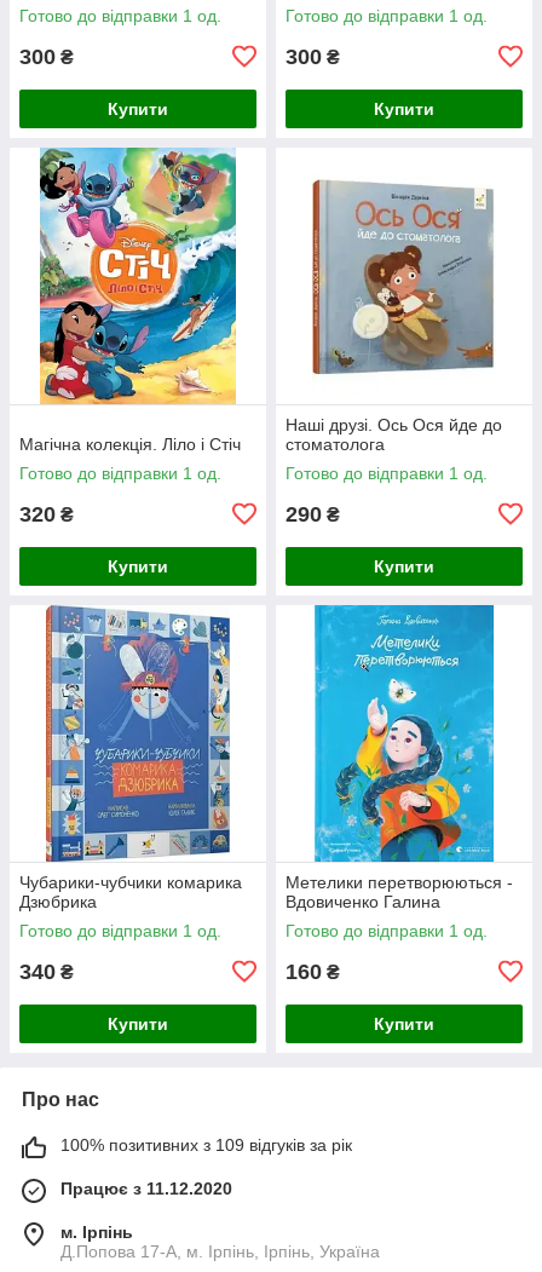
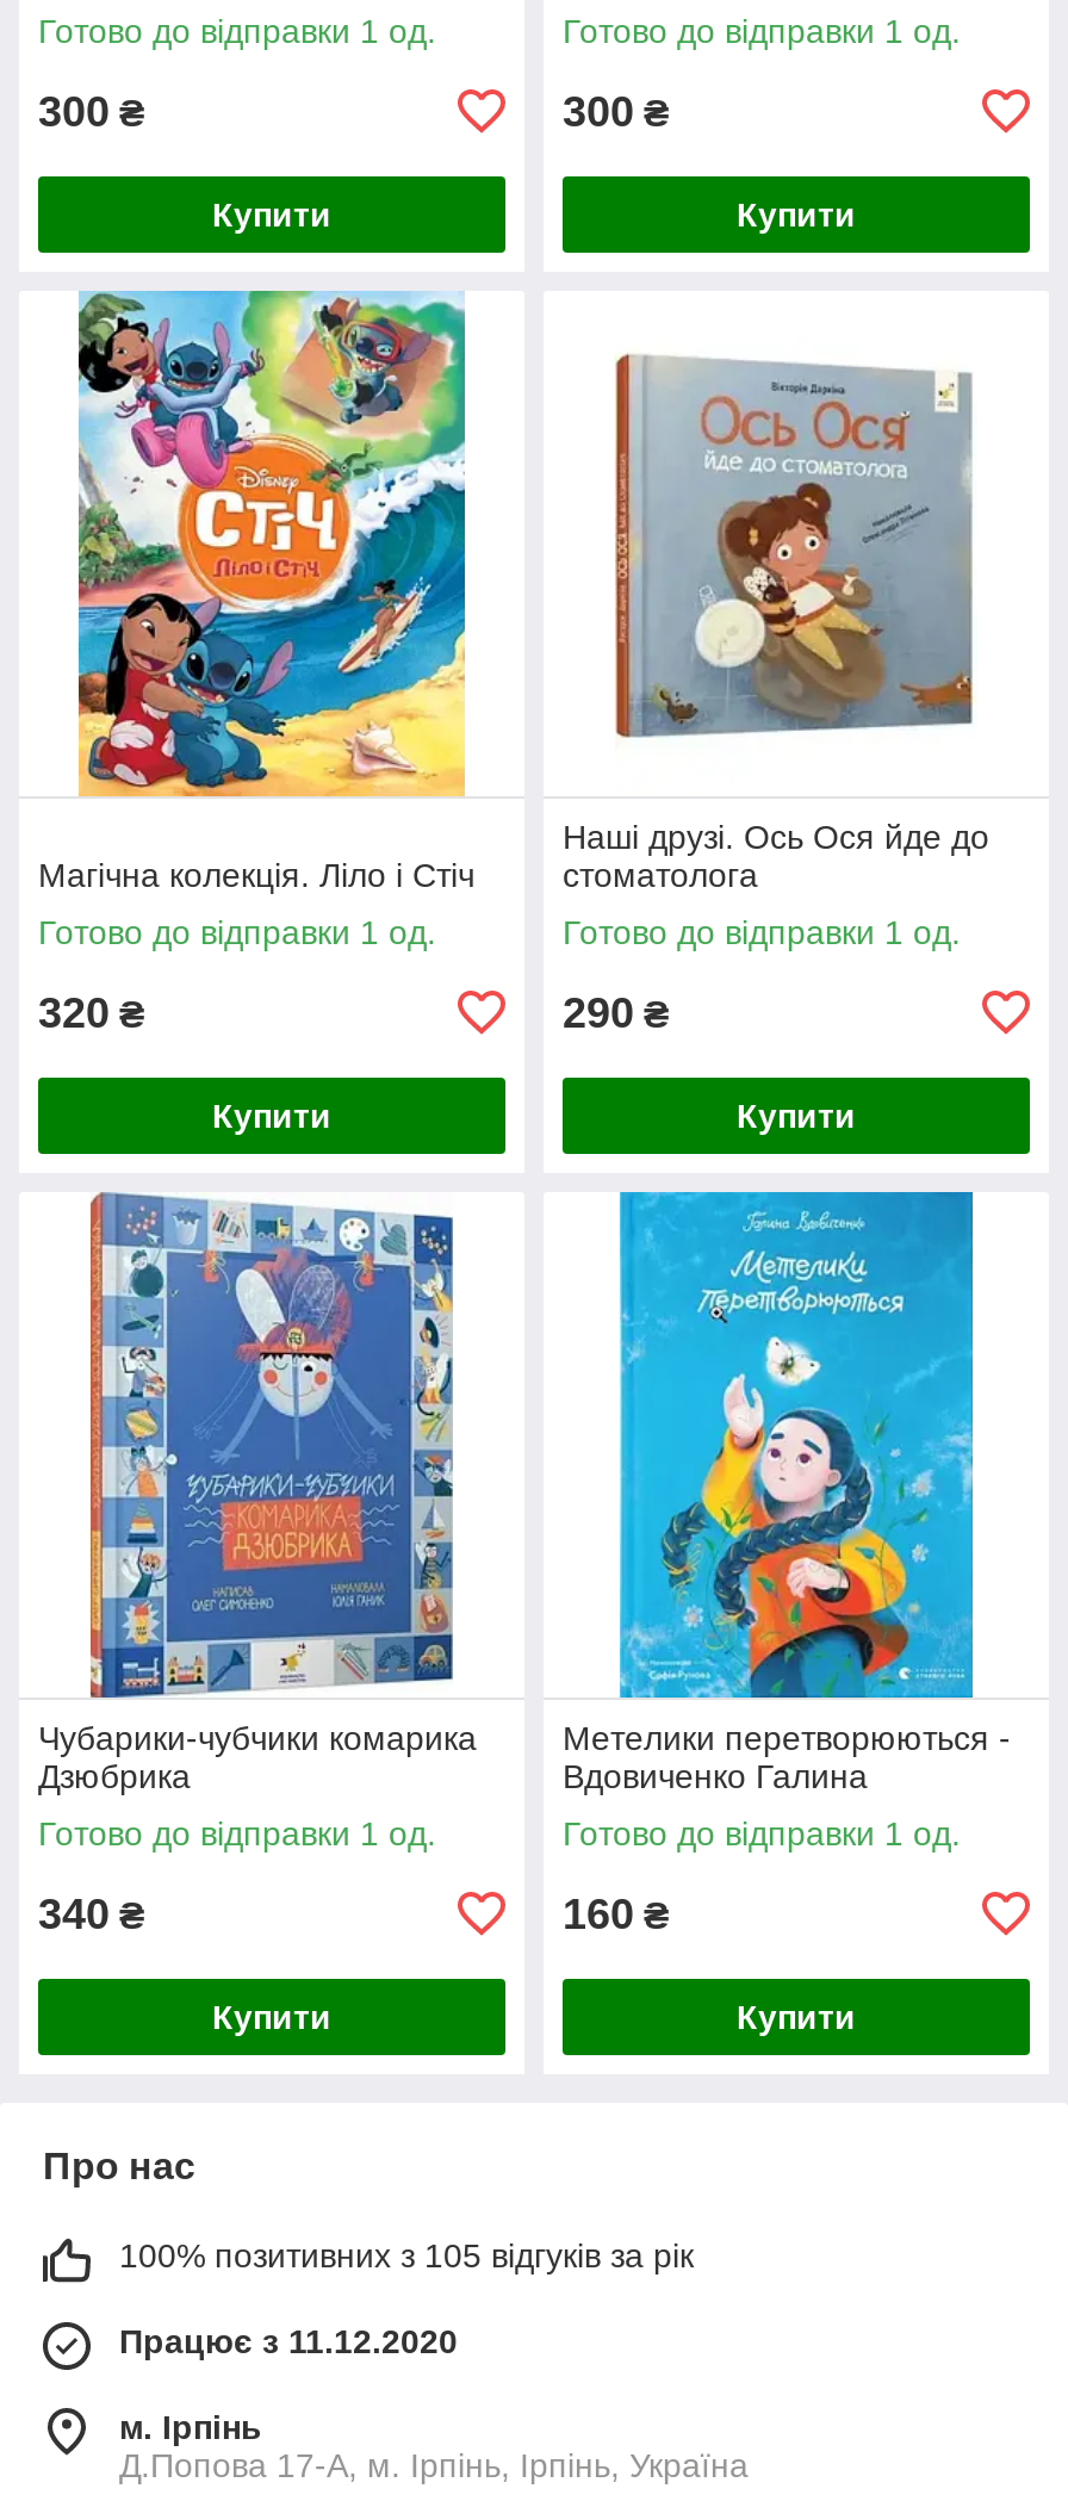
[60,1135,352,1154] 100% позитивних з 109 відгуків за рік -> [119,2236,694,2274] 100% позитивних з 105 відгуків за рік

